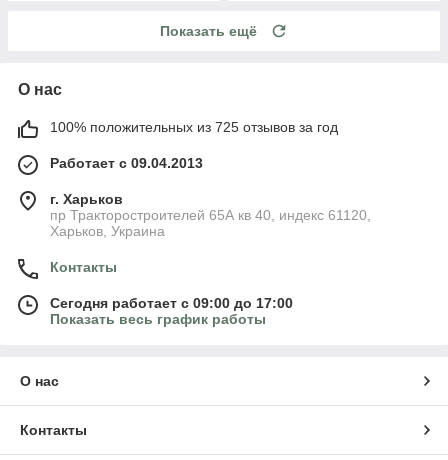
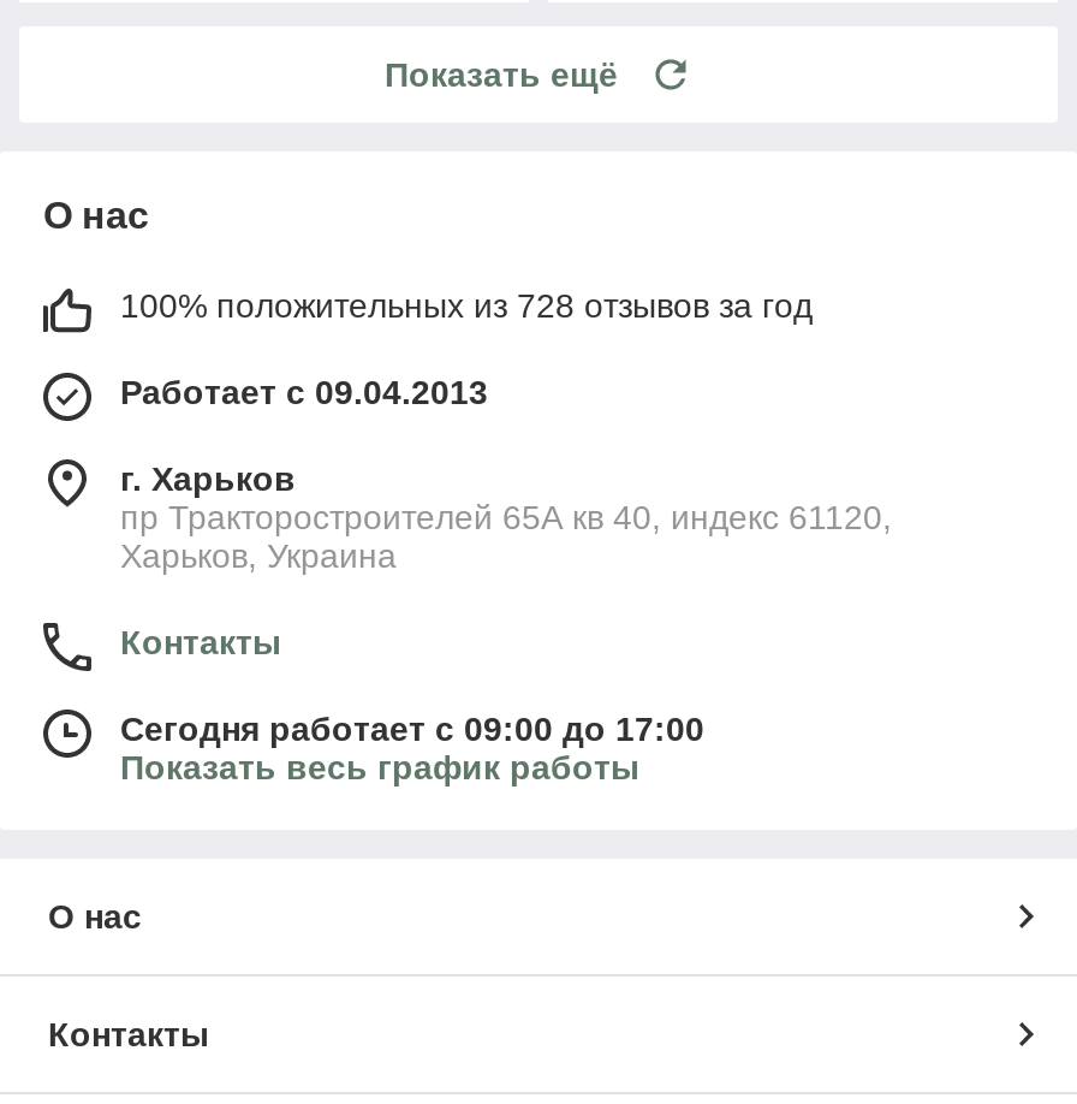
[50,119,338,135] 100% положительных из 725 отзывов за год -> [120,286,813,324] 100% положительных из 728 отзывов за год

